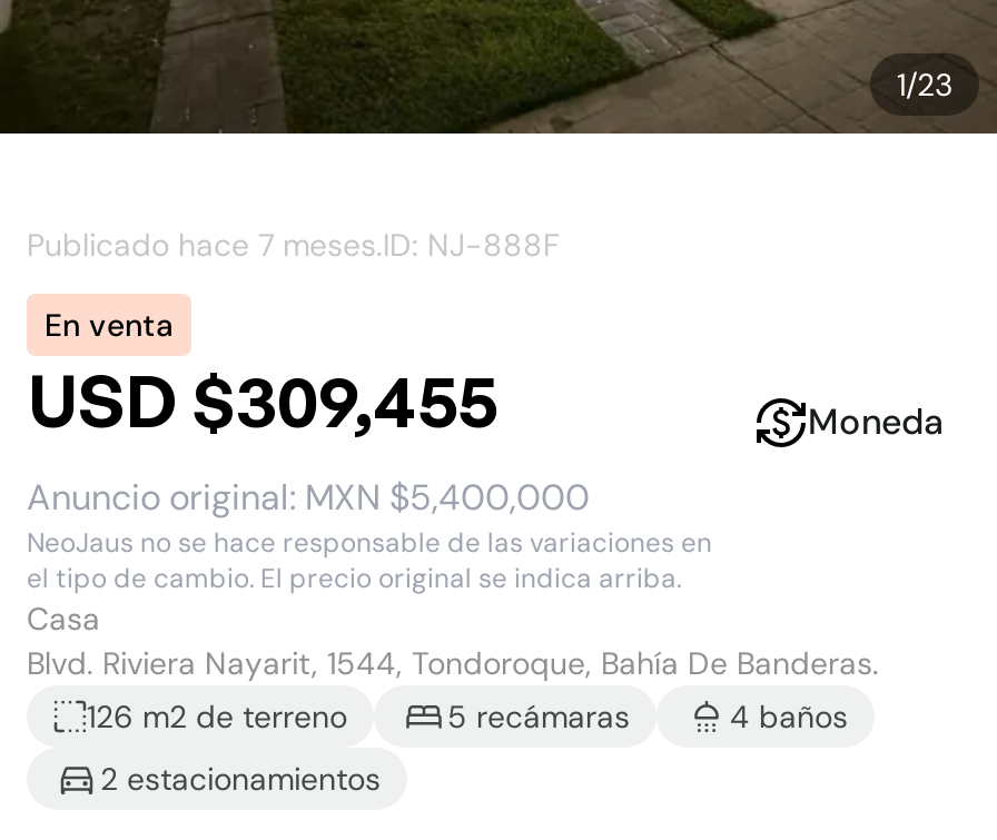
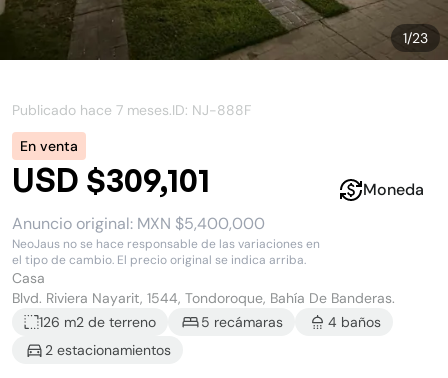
[27,356,498,445] USD $309,455 -> [12,160,210,200] USD $309,101

